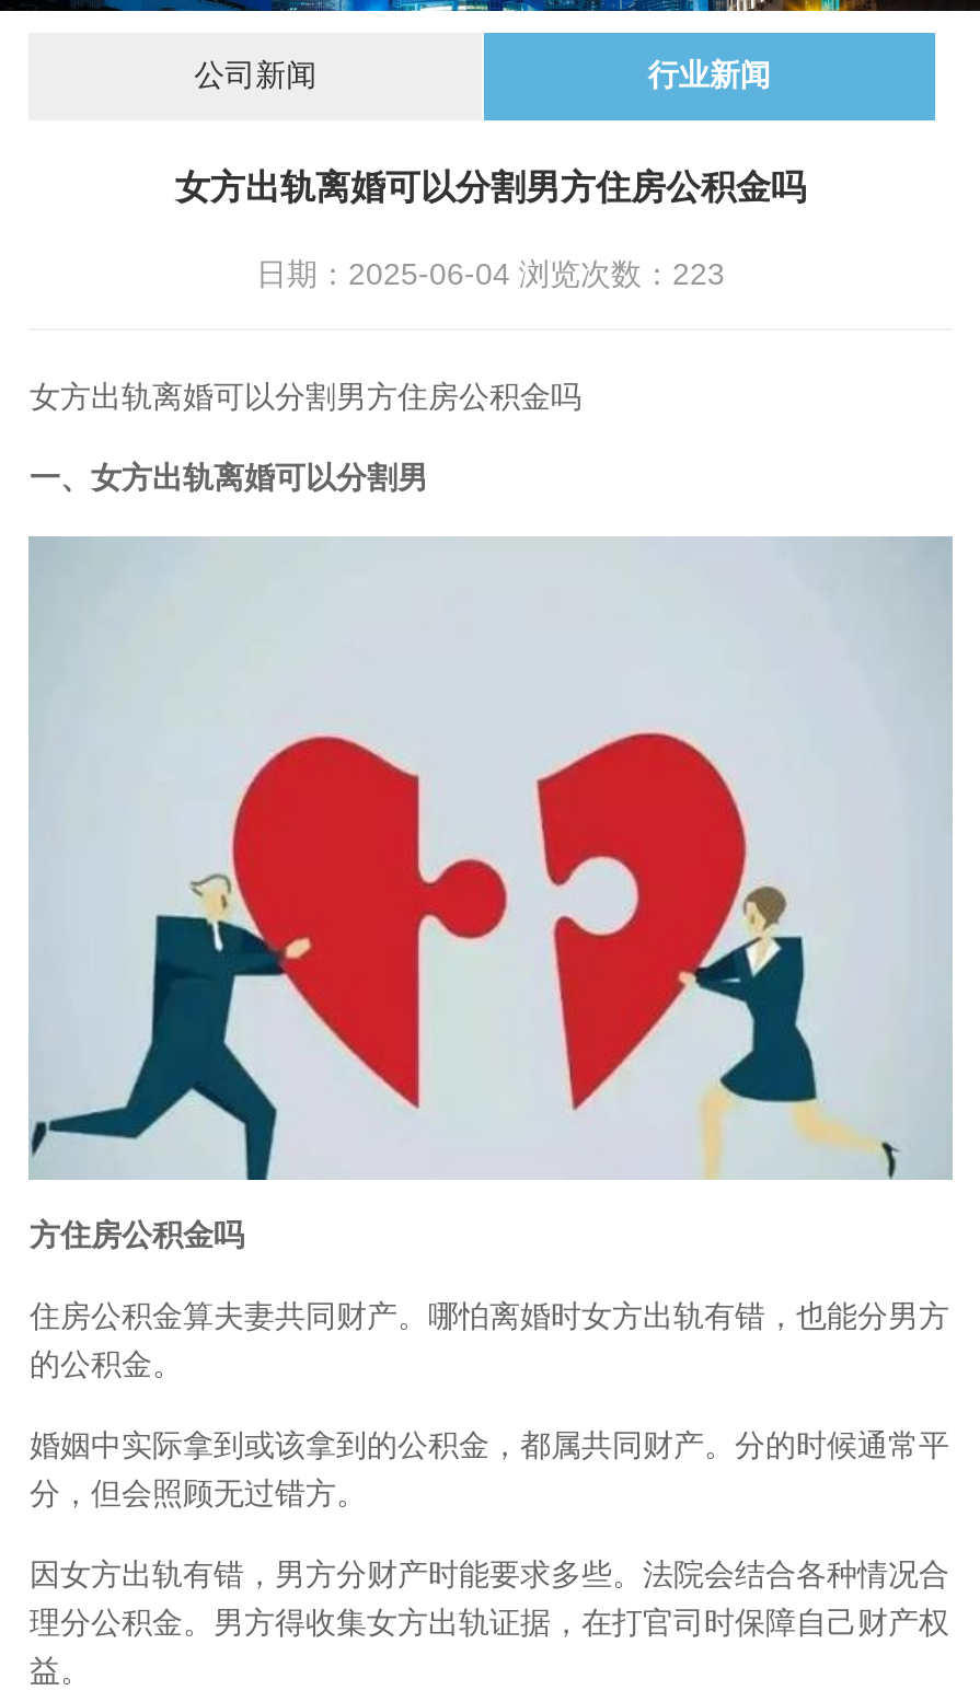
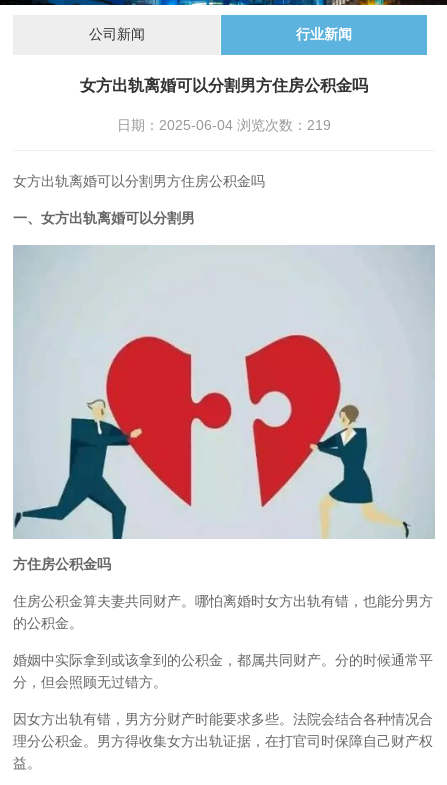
[256,255,725,290] 日期：2025-06-04 浏览次数：223 -> [117,117,331,133] 日期：2025-06-04 浏览次数：219

